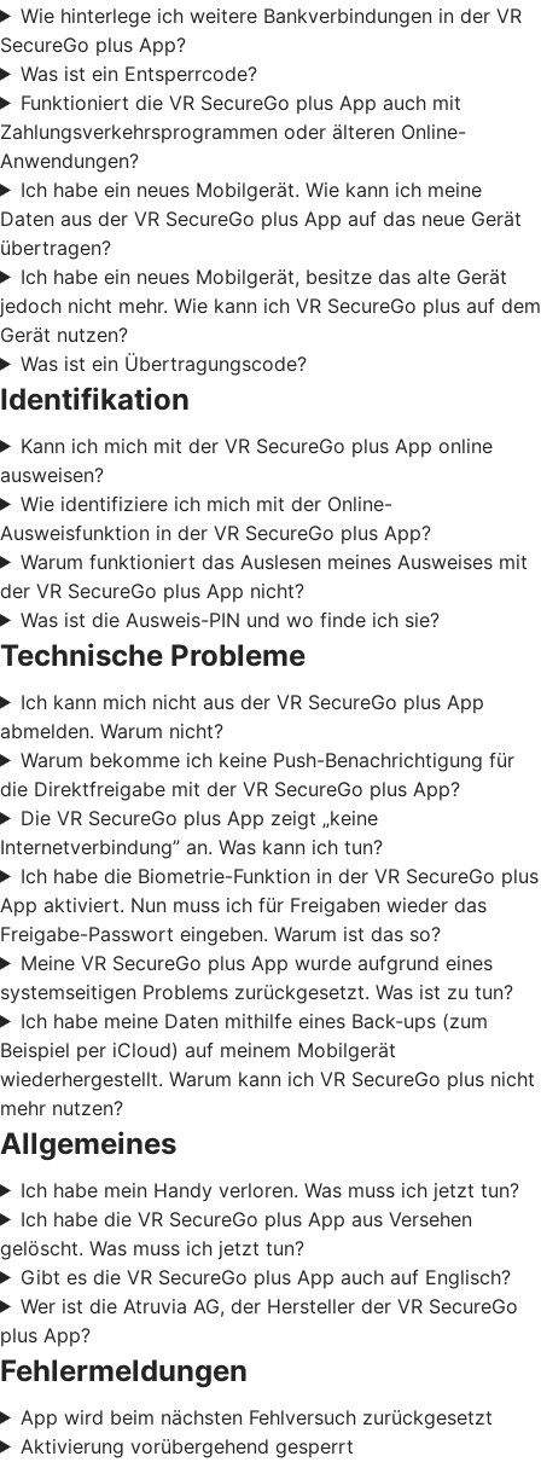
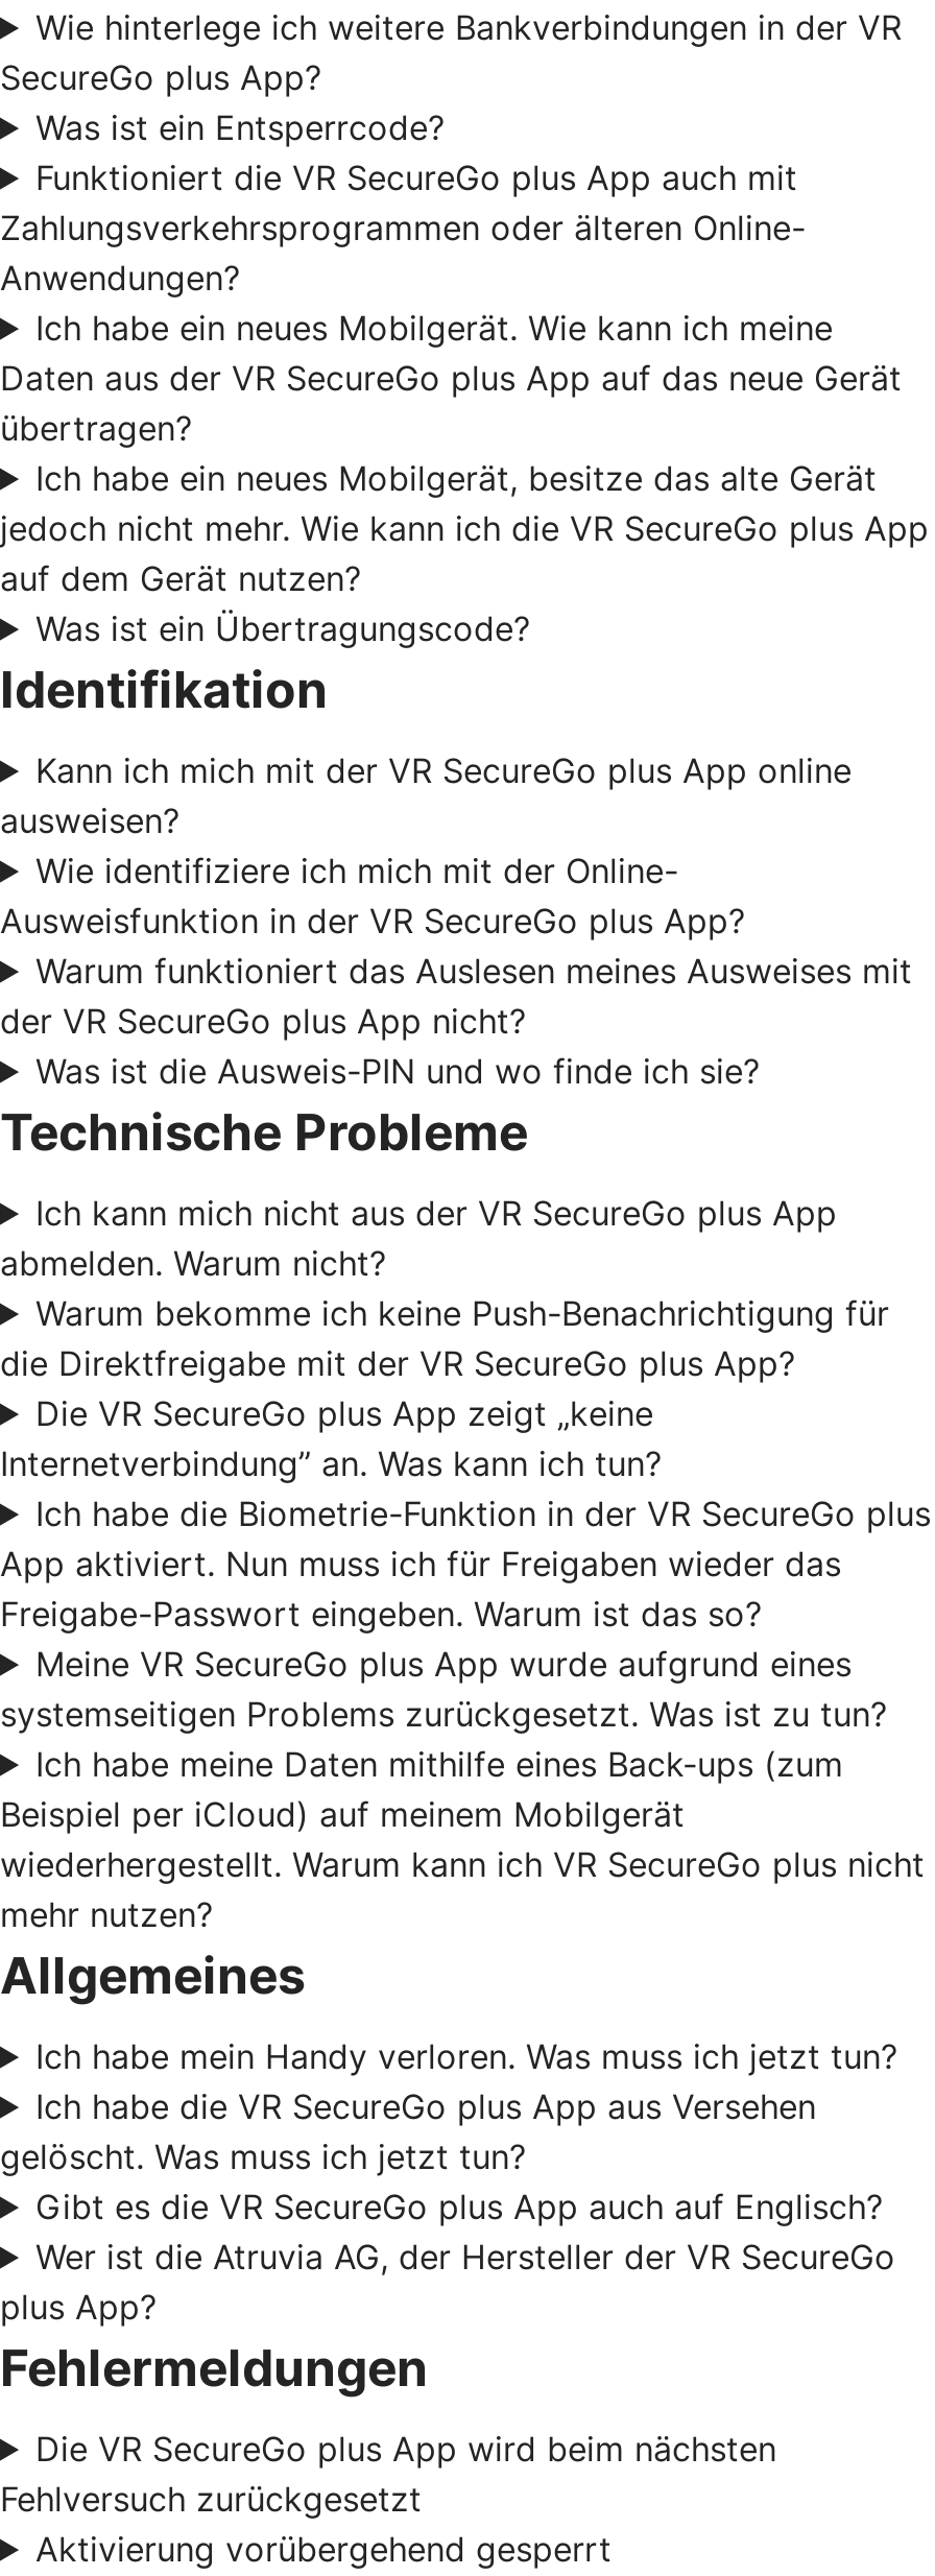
[0,293,541,346] jedoch nicht mehr. Wie kann ich VR SecureGo plus auf dem | Gerät nutzen? -> [0,507,929,598] jedoch nicht mehr. Wie kann ich die VR SecureGo plus App | auf dem Gerät nutzen?
[20,1405,493,1429] App wird beim nächsten Fehlversuch zurückgesetzt -> [0,2427,776,2519] Die VR SecureGo plus App wird beim nächsten | Fehlversuch zurückgesetzt

